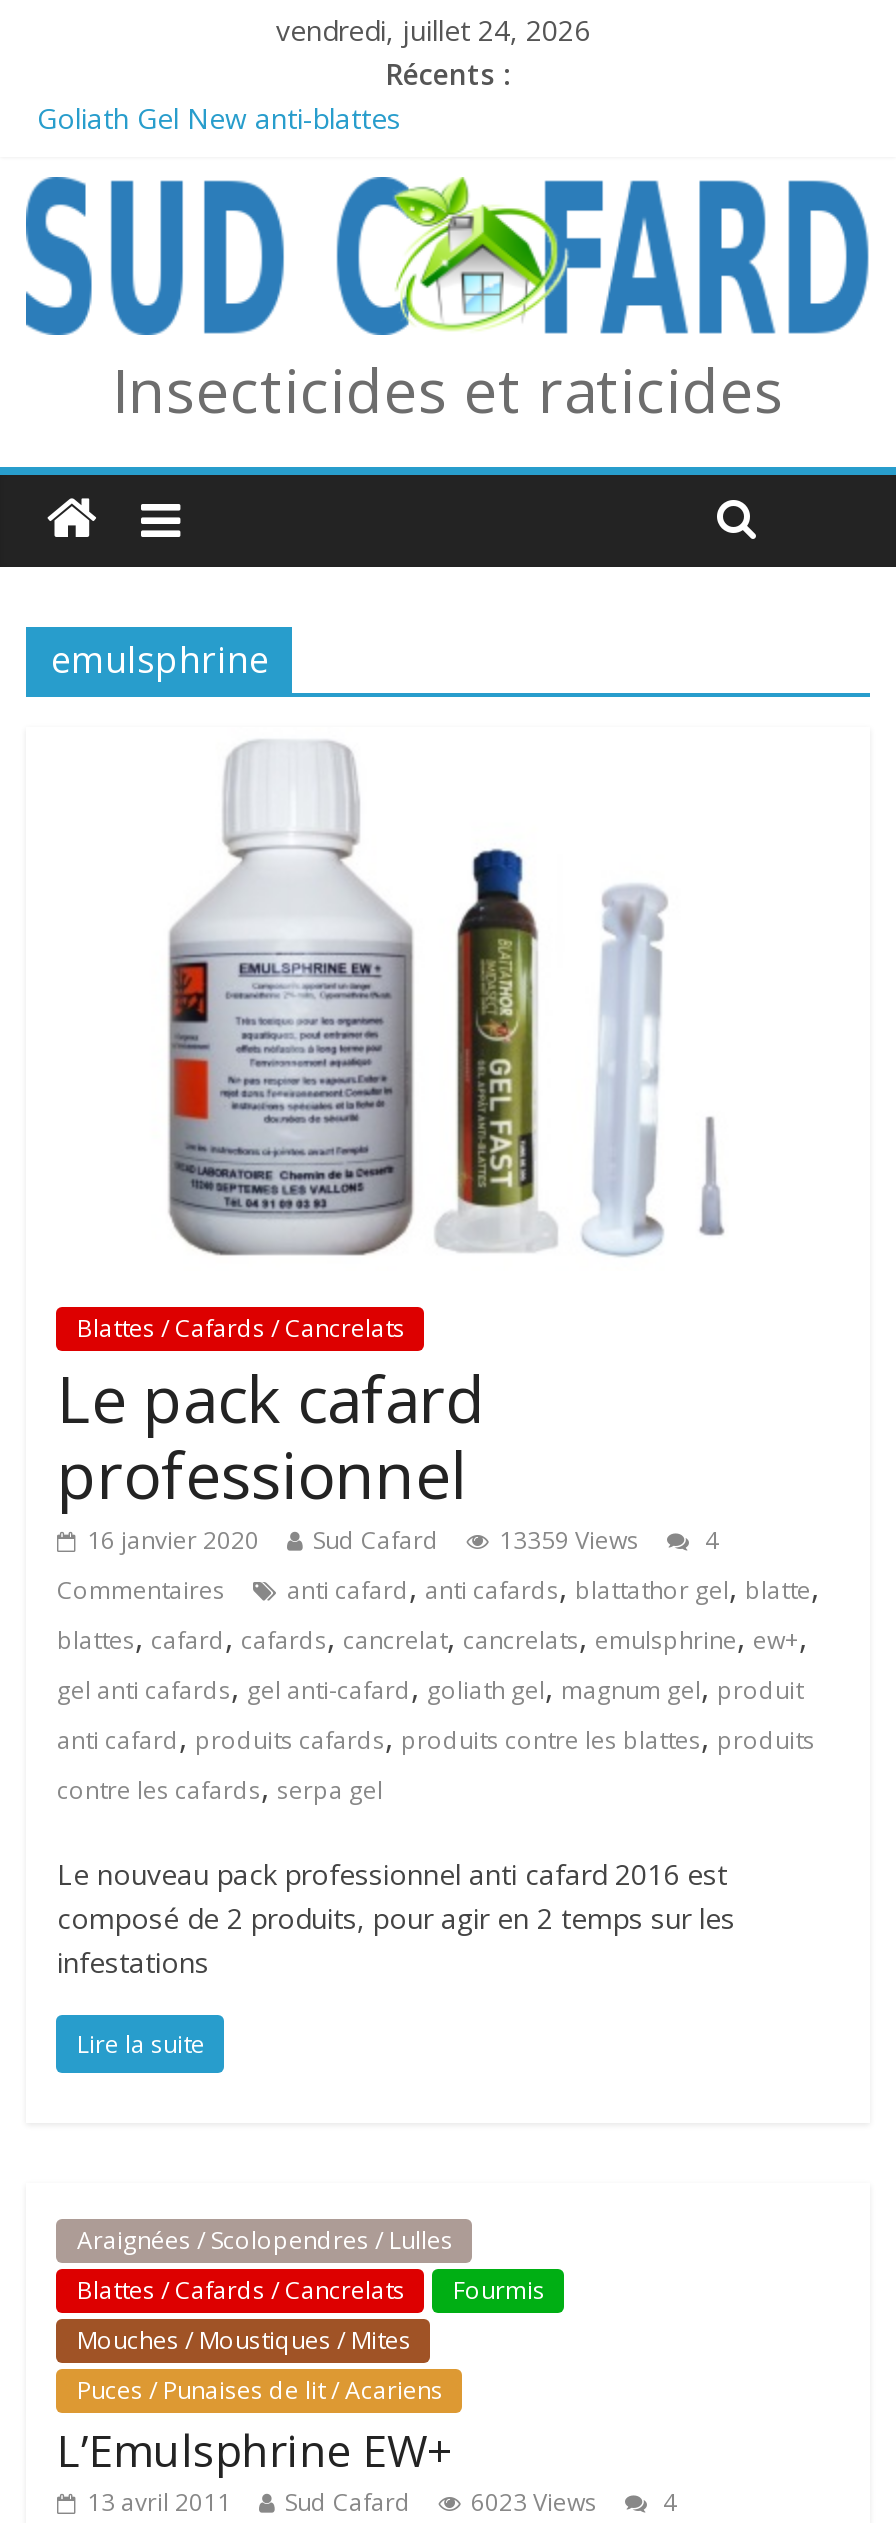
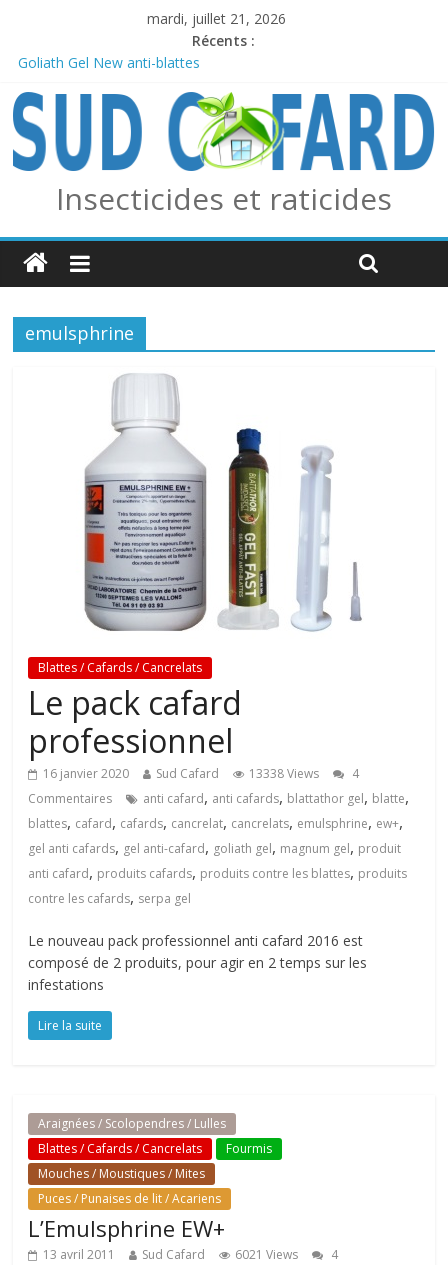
[276,11,590,49] vendredi, juillet 24, 2026 -> [147,9,286,28] mardi, juillet 21, 2026
[87,1523,719,1557] 16 janvier 2020 Sud Cafard 13359 Views 4 -> [43,765,359,782] 16 janvier 2020 Sud Cafard 13338 Views 4
[87,2485,677,2519] 13 avril 2011 Sud Cafard 6023 Views 4 -> [43,1246,338,1263] 13 avril 2011 Sud Cafard 6021 Views 4

